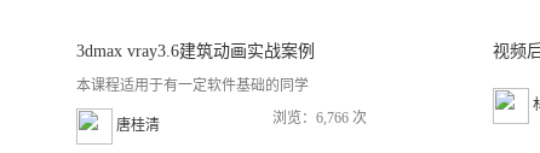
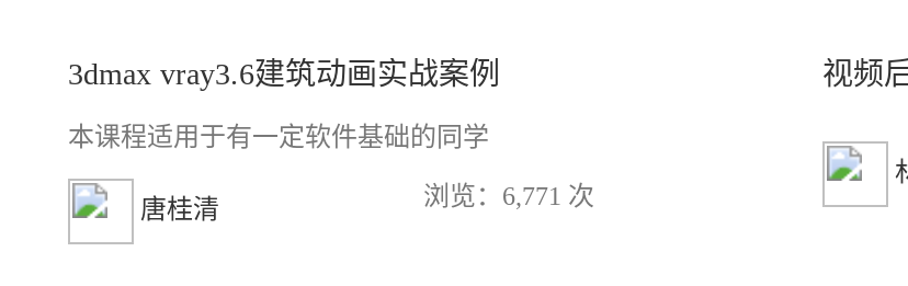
[272,110,367,126] 浏览：6,766 次 -> [423,181,594,211] 浏览：6,771 次

